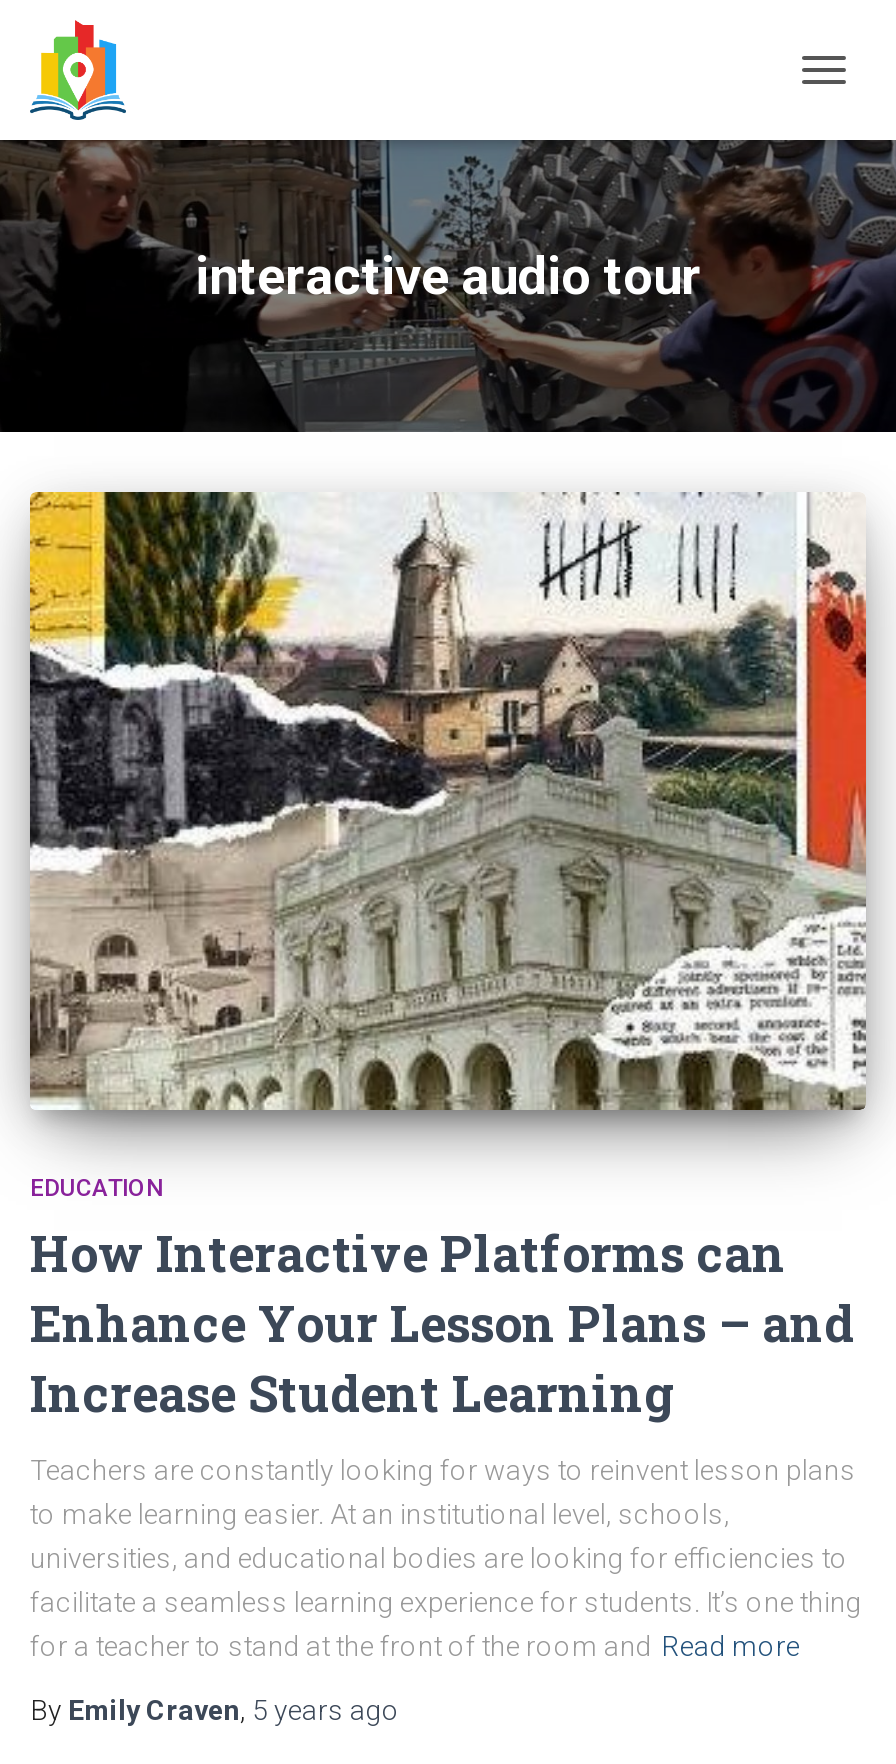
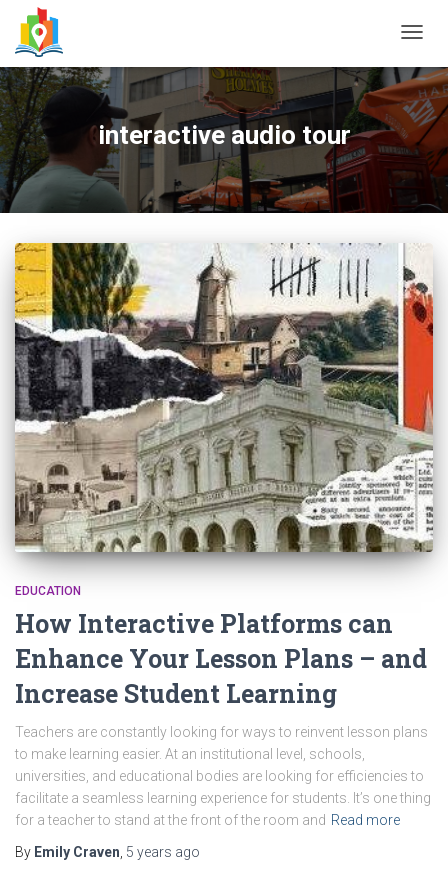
[6,140,890,432] [image] -> [3,67,445,213] [image]

